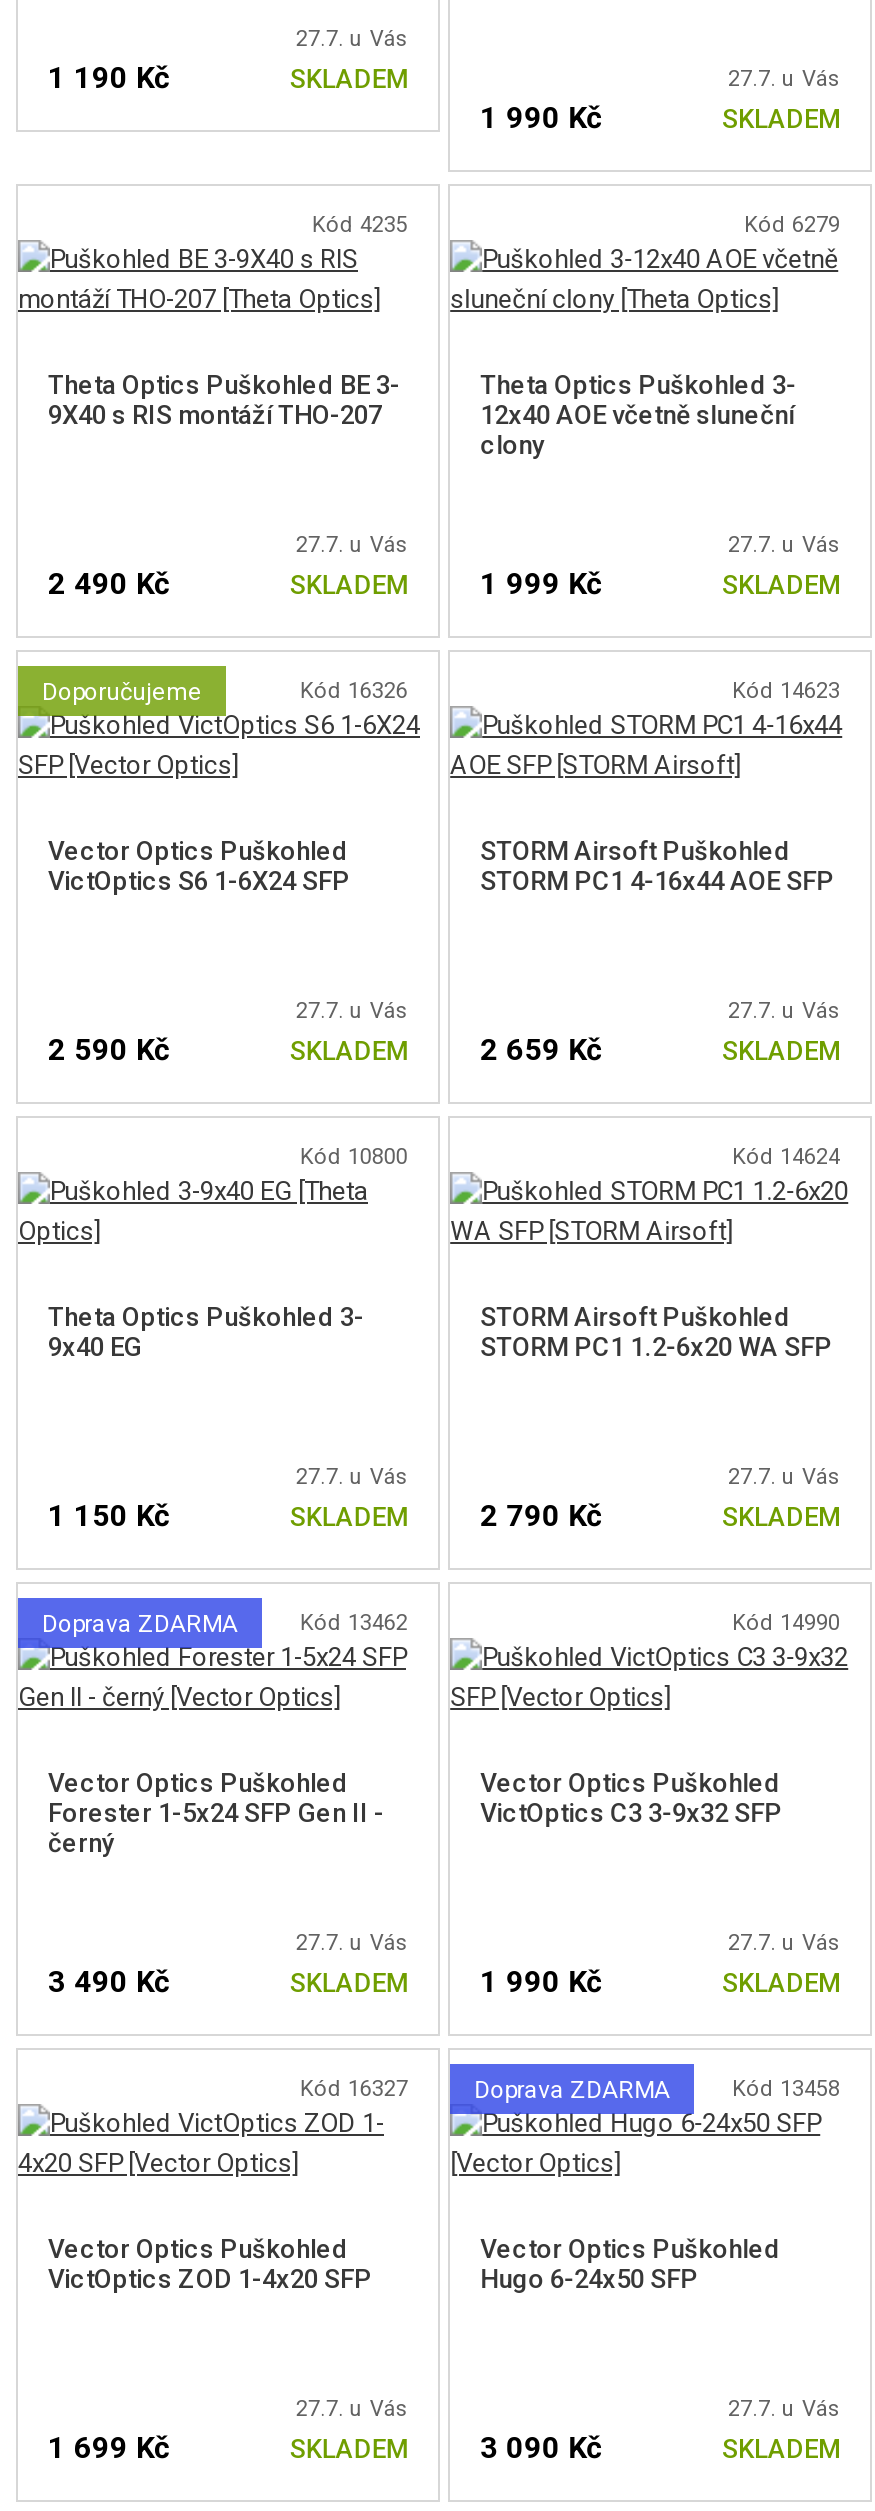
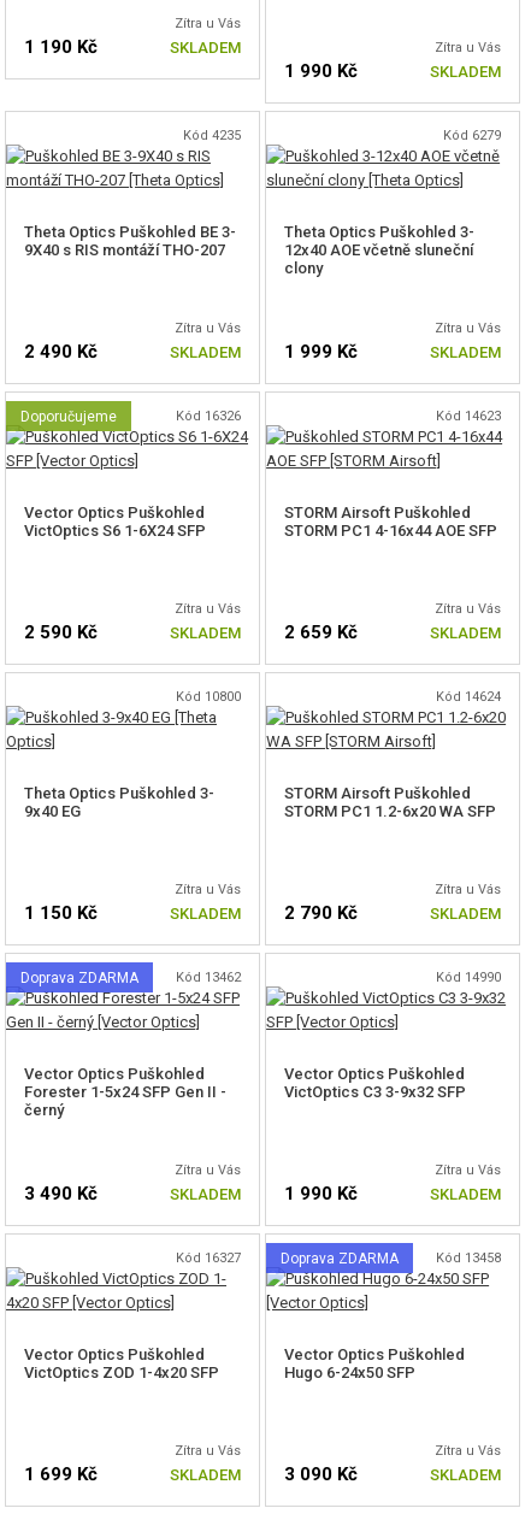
[296,26,408,52] 27.7. u Vás -> [174,16,241,31] Zítra u Vás
[728,66,840,92] 27.7. u Vás -> [435,40,501,55] Zítra u Vás
[296,532,408,558] 27.7. u Vás -> [174,320,241,336] Zítra u Vás
[728,532,840,558] 27.7. u Vás -> [435,320,501,336] Zítra u Vás
[296,998,408,1024] 27.7. u Vás -> [174,601,241,617] Zítra u Vás
[728,998,840,1024] 27.7. u Vás -> [435,601,501,617] Zítra u Vás
[296,1464,408,1490] 27.7. u Vás -> [174,882,241,897] Zítra u Vás
[728,1464,840,1490] 27.7. u Vás -> [435,882,501,897] Zítra u Vás
[296,1930,408,1956] 27.7. u Vás -> [174,1162,241,1178] Zítra u Vás
[728,1930,840,1956] 27.7. u Vás -> [435,1162,501,1178] Zítra u Vás
[296,2396,408,2422] 27.7. u Vás -> [174,1443,241,1459] Zítra u Vás
[728,2396,840,2422] 27.7. u Vás -> [435,1443,501,1459] Zítra u Vás

